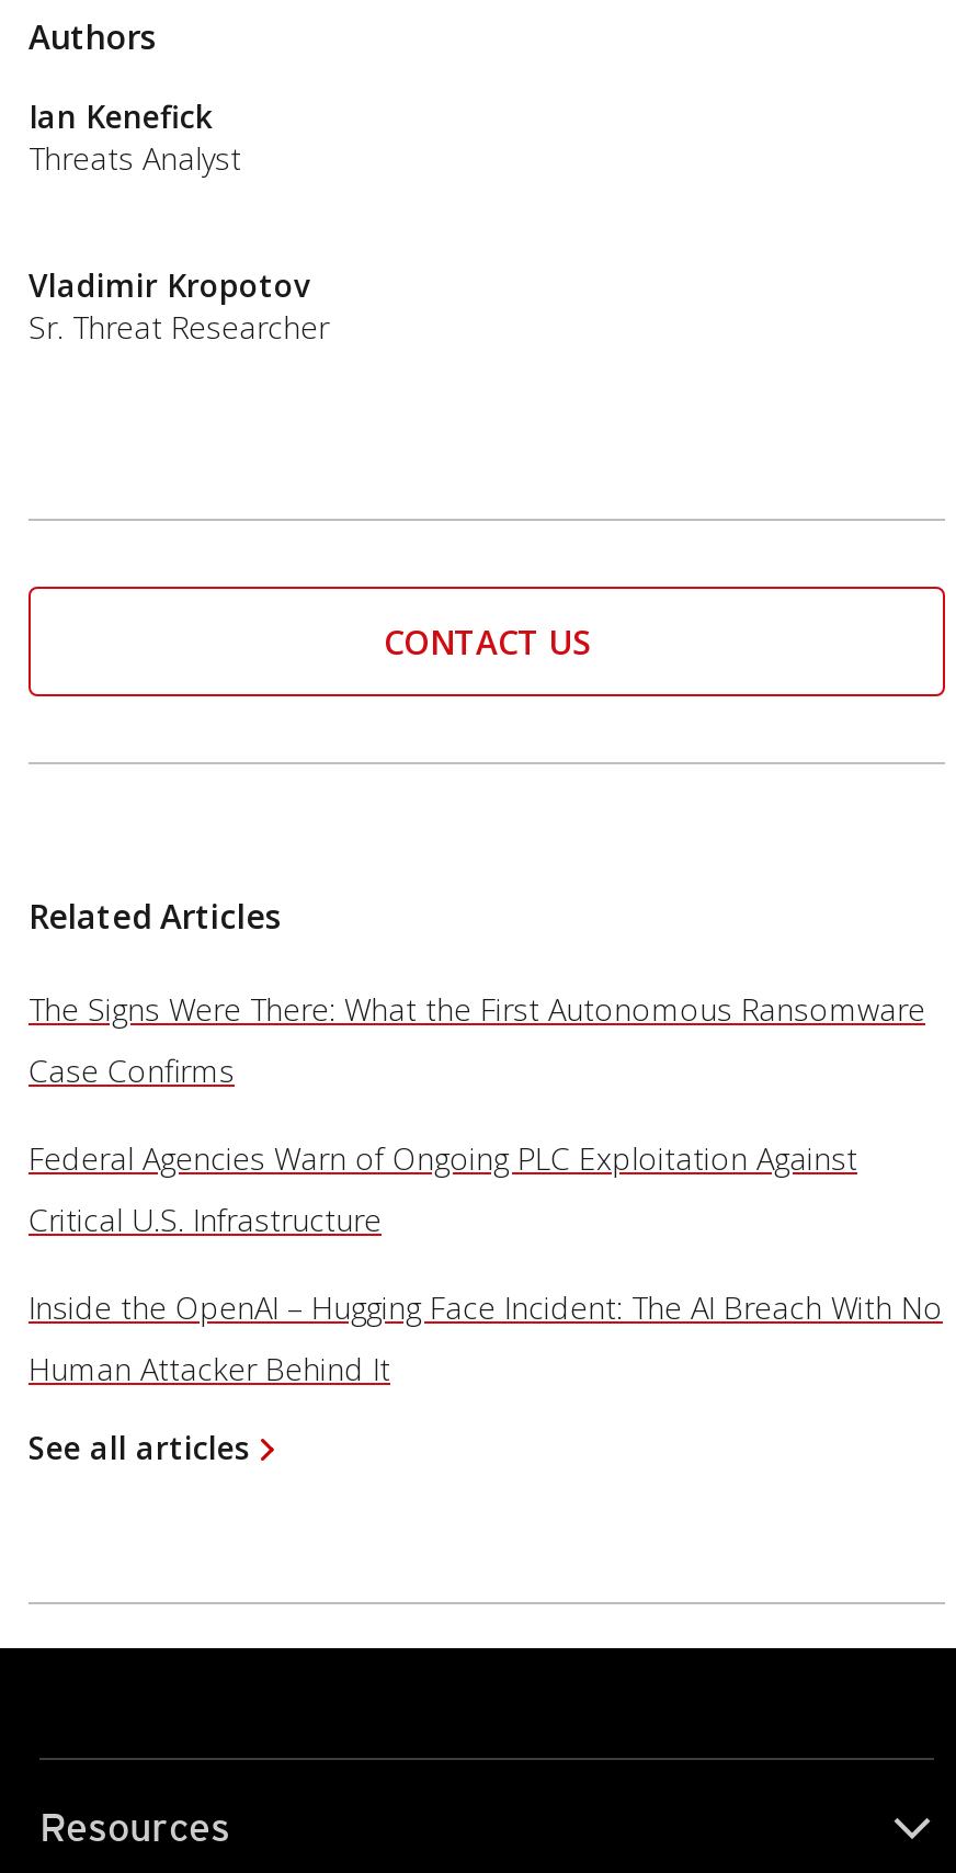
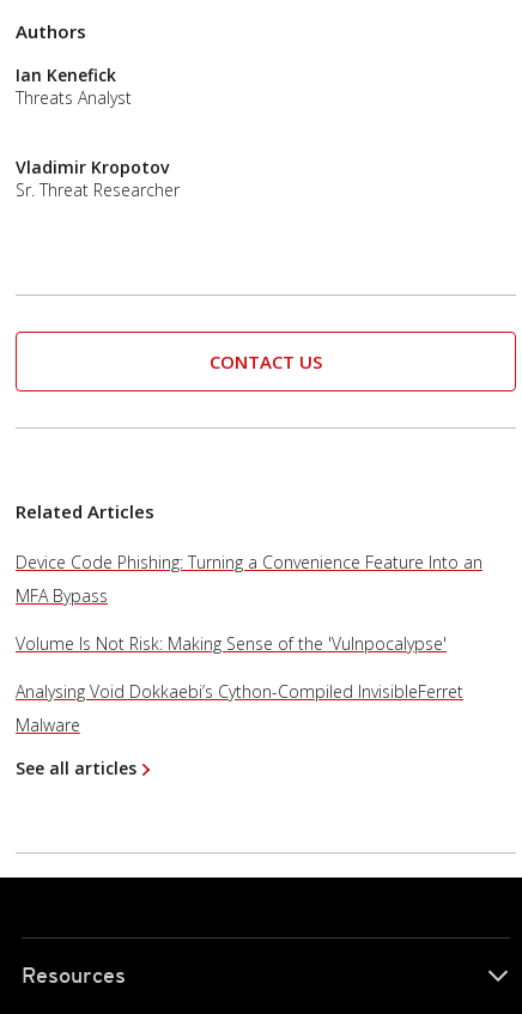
[29,988,943,1389] The Signs Were There: What the First Autonomous Ransomware | Case Confirms | Federal Agencies Warn of Ongoing PLC Exploitation Against | Critical U.S. Infrastructure | Inside the OpenAI – Hugging Face Incident: The AI Breach With No | Human Attacker Behind It -> [16,550,482,736] Device Code Phishing: Turning a Convenience Feature Into an | MFA Bypass | Volume Is Not Risk: Making Sense of the 'Vulnpocalypse' | Analysing Void Dokkaebi’s Cython-Compiled InvisibleFerret | Malware

